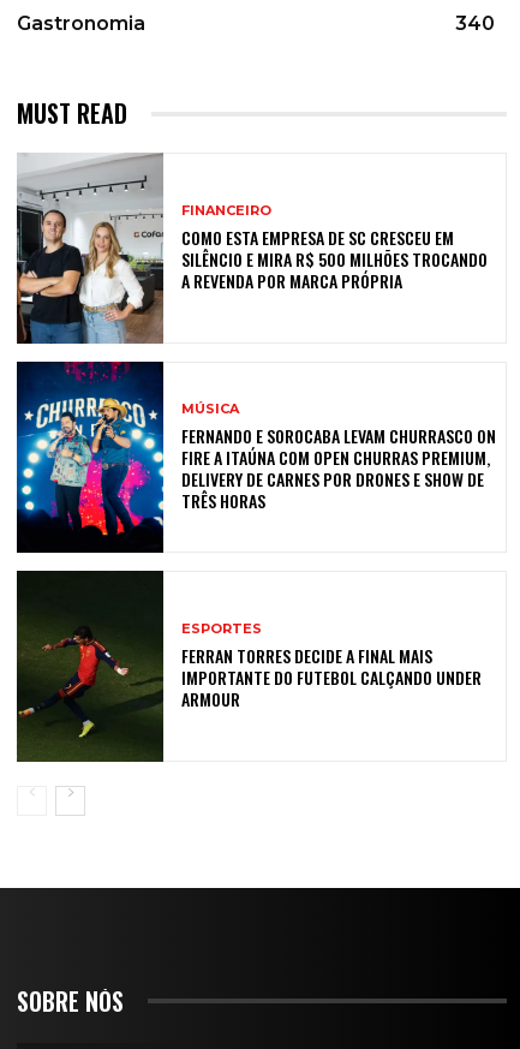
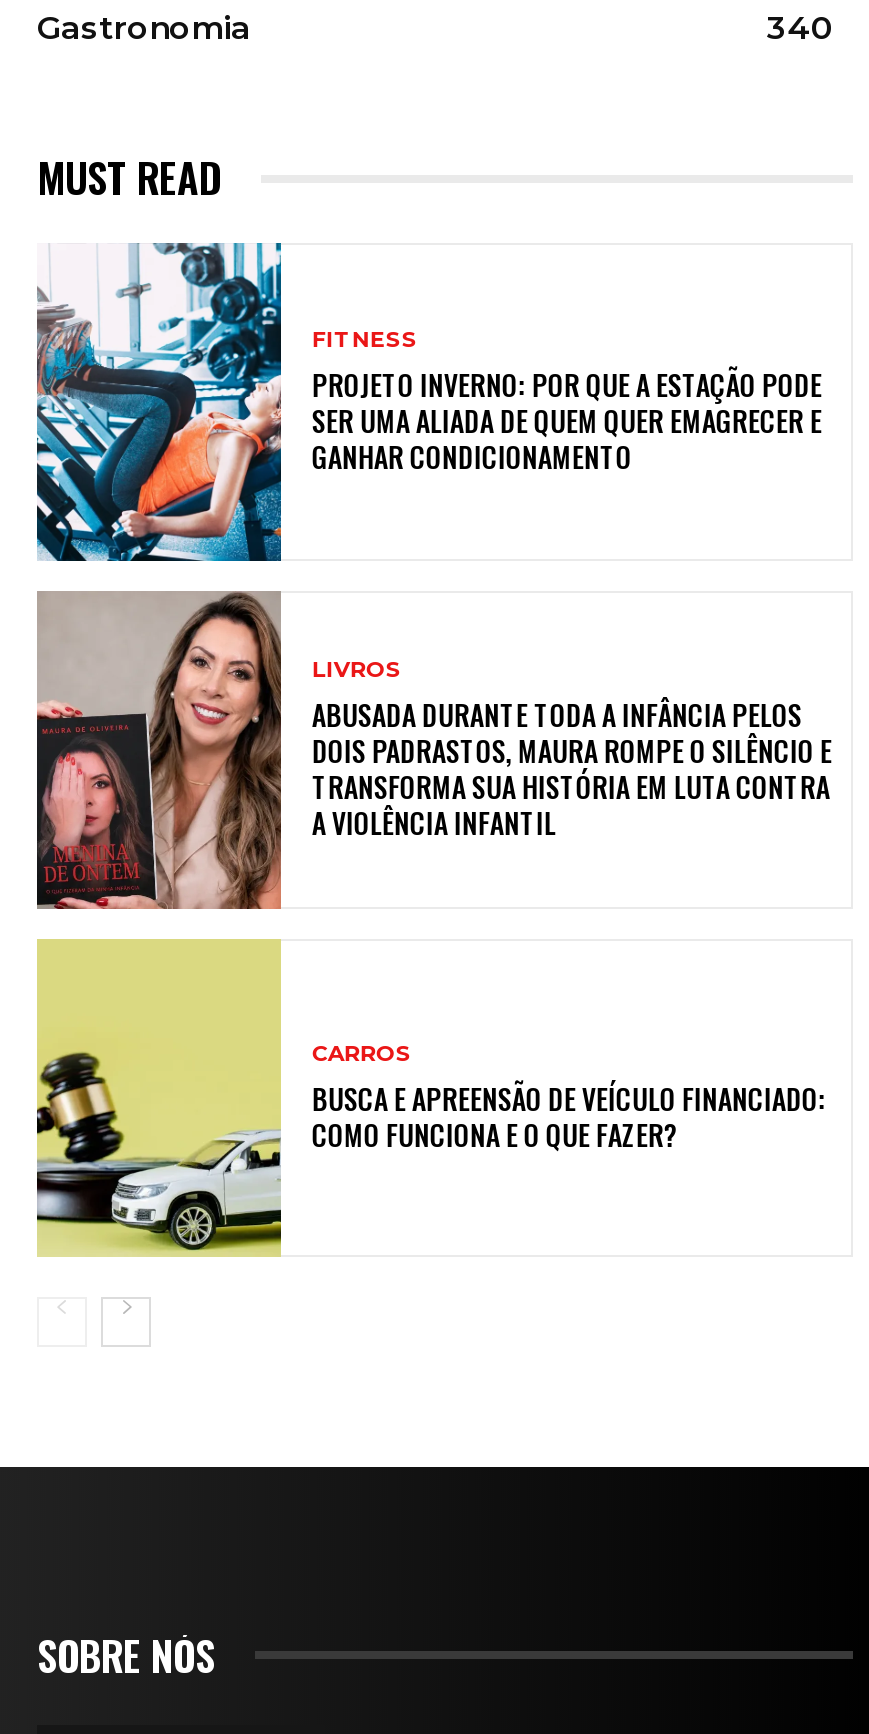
[16,153,488,345] [image] | FINANCEIRO | COMO ESTA EMPRESA DE SC CRESCEU EM | SILÊNCIO E MIRA R$ 500 MILHÕES TROCANDO | A REVENDA POR MARCA PRÓPRIA -> [35,241,822,563] [image] | FITNESS | PROJETO INVERNO: POR QUE A ESTAÇÃO PODE | SER UMA ALIADA DE QUEM QUER EMAGRECER E | GANHAR CONDICIONAMENTO
[16,360,496,554] [image] | MÚSICA | FERNANDO E SOROCABA LEVAM CHURRASCO ON | FIRE A ITAÚNA COM OPEN CHURRAS PREMIUM, | DELIVERY DE CARNES POR DRONES E SHOW DE | TRÊS HORAS -> [35,591,832,911] [image] | LIVROS | ABUSADA DURANTE TODA A INFÂNCIA PELOS | DOIS PADRASTOS, MAURA ROMPE O SILÊNCIO E | TRANSFORMA SUA HISTÓRIA EM LUTA CONTRA | A VIOLÊNCIA INFANTIL
[16,570,482,763] [image] | ESPORTES | FERRAN TORRES DECIDE A FINAL MAIS | IMPORTANTE DO FUTEBOL CALÇANDO UNDER | ARMOUR -> [35,939,826,1257] [image] | CARROS | BUSCA E APREENSÃO DE VEÍCULO FINANCIADO: | COMO FUNCIONA E O QUE FAZER?

